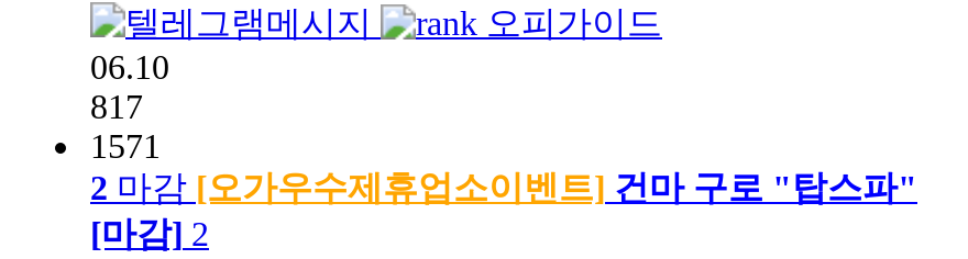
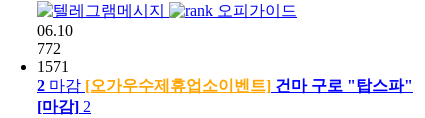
[90,88,143,126] 817 -> [37,40,61,57] 772

